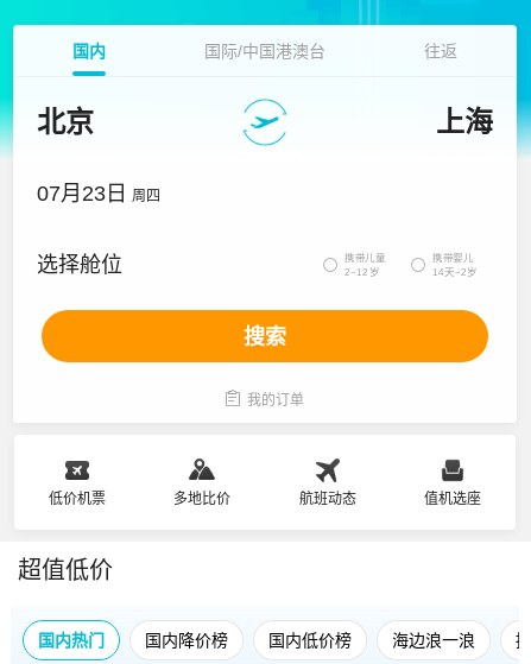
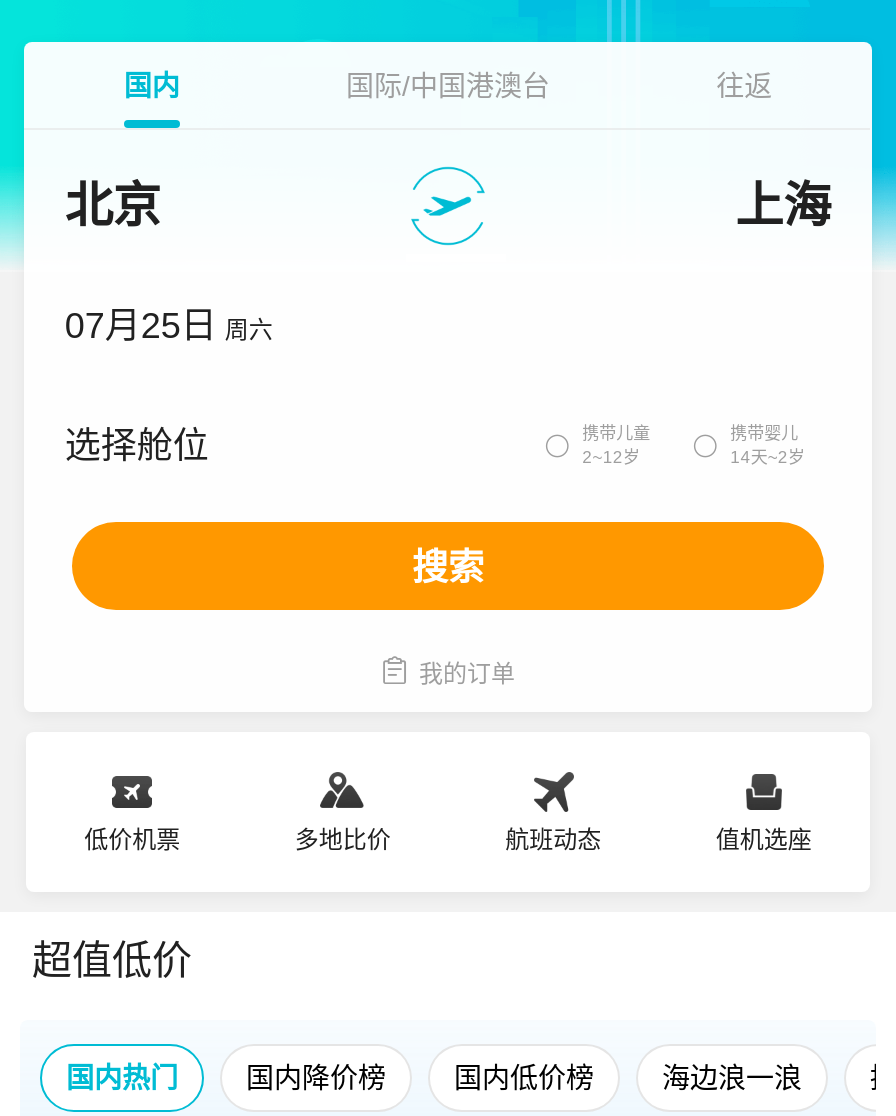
[37,182,161,205] 07月23日 周四 -> [65,306,273,346] 07月25日 周六

